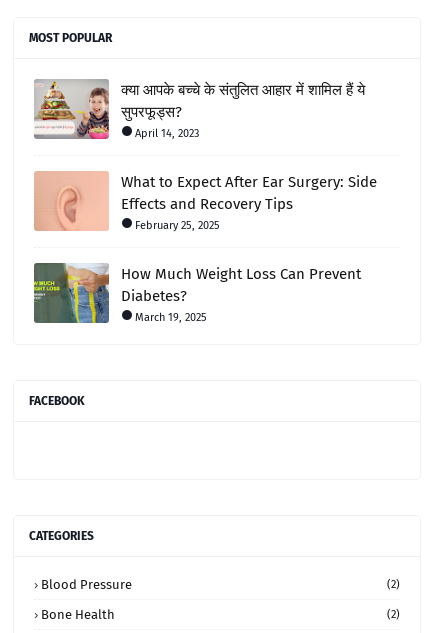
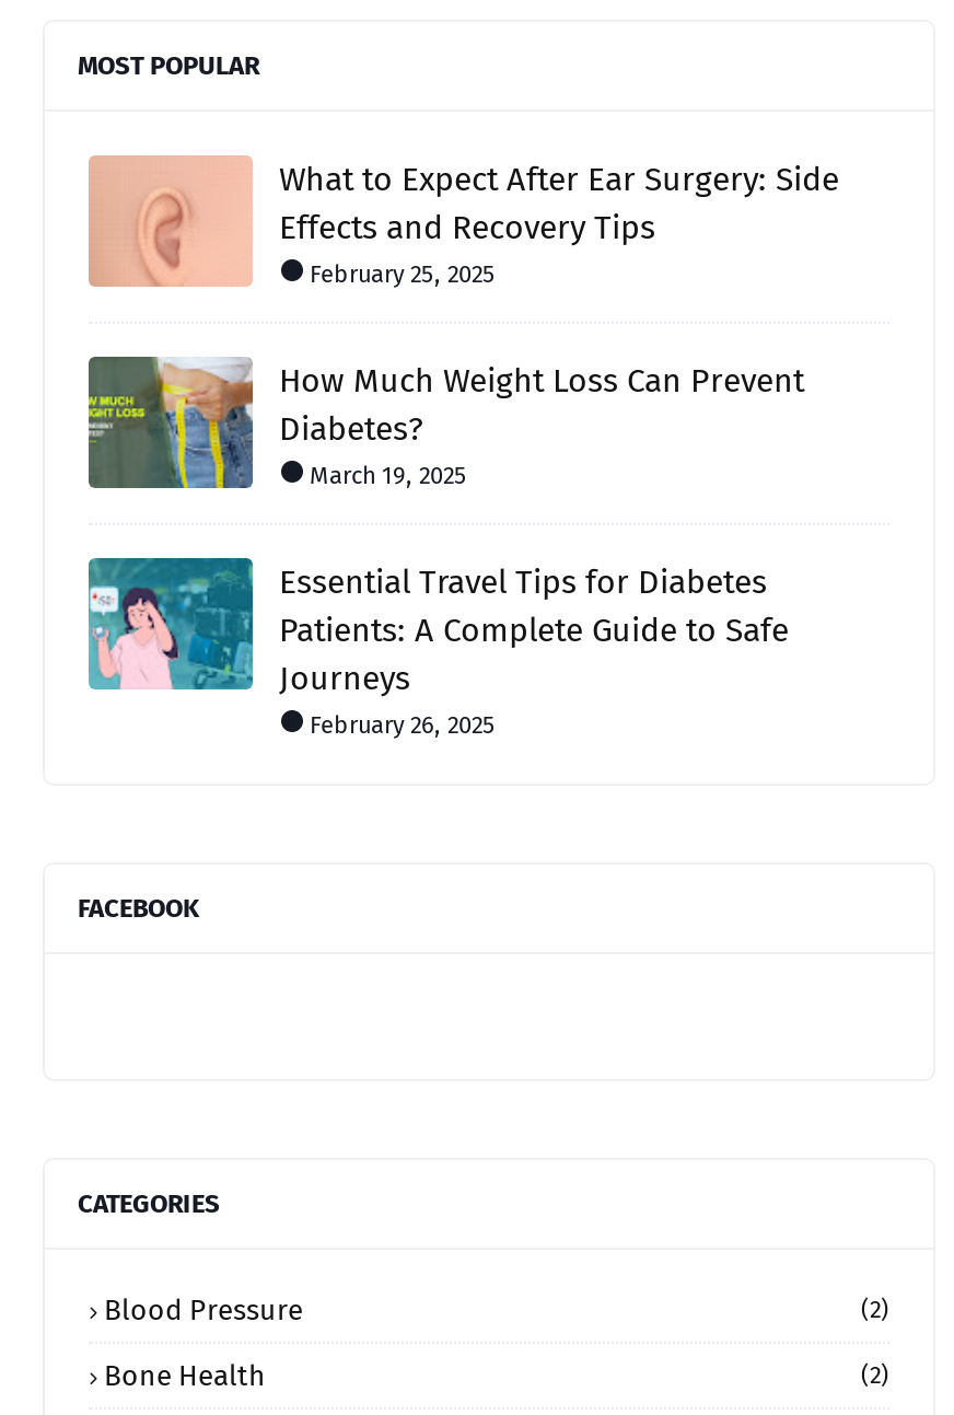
[34,78,365,140] [image] | क्या आपके बच्चे के संतुलित आहार में शामिल हैं ये | सुपरफूड्स? | April 14, 2023 -> none
moved [47,173,377,324] -> [117,160,839,490]: [image] | What to Expect After Ear Surgery: Side | Effects and Recovery Tips | February 25, 2025 | How Much Weight Loss Can Prevent | Diabetes? | March 19, 2025
none -> [86,556,789,740] [image] | Essential Travel Tips for Diabetes | Patients: A Complete Guide to Safe | Journeys | February 26, 2025

